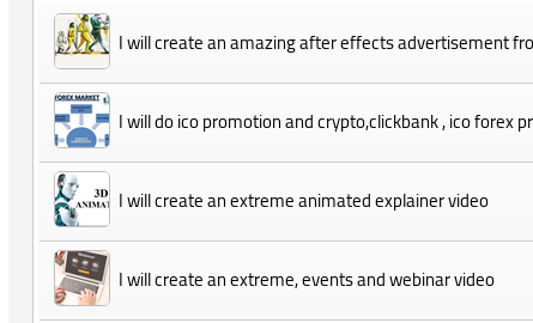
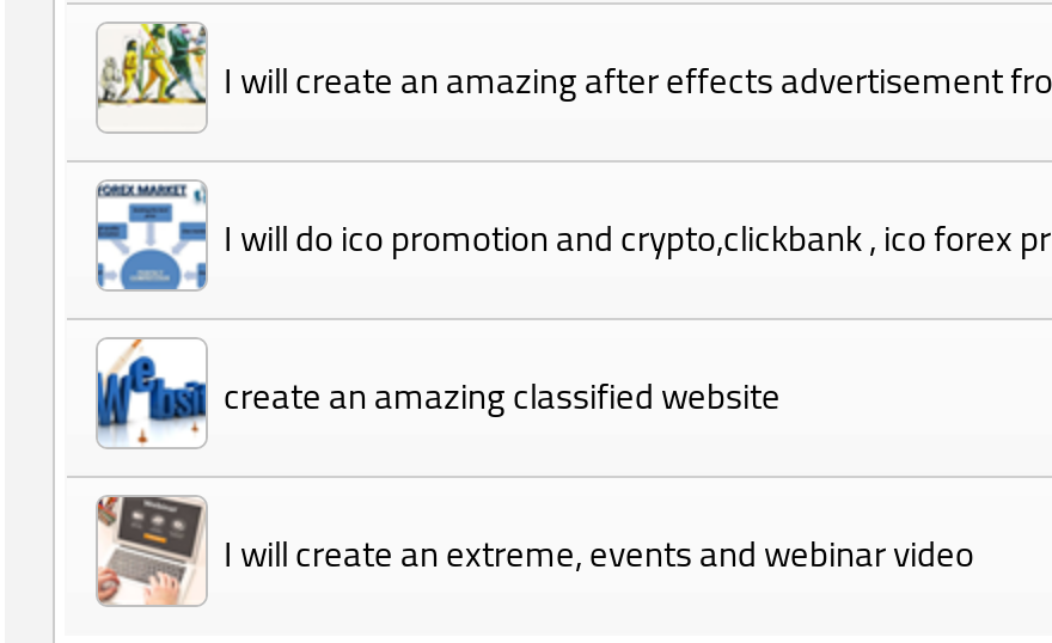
[54,172,488,227] [image] | I will create an extreme animated explainer video -> [96,337,781,447] [image] | create an amazing classified website

